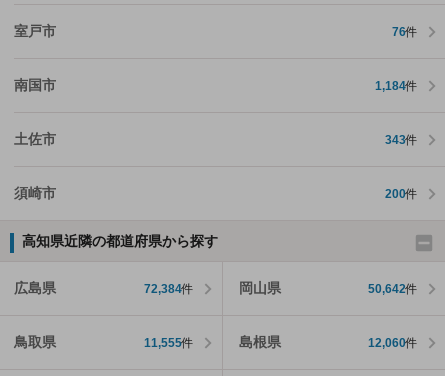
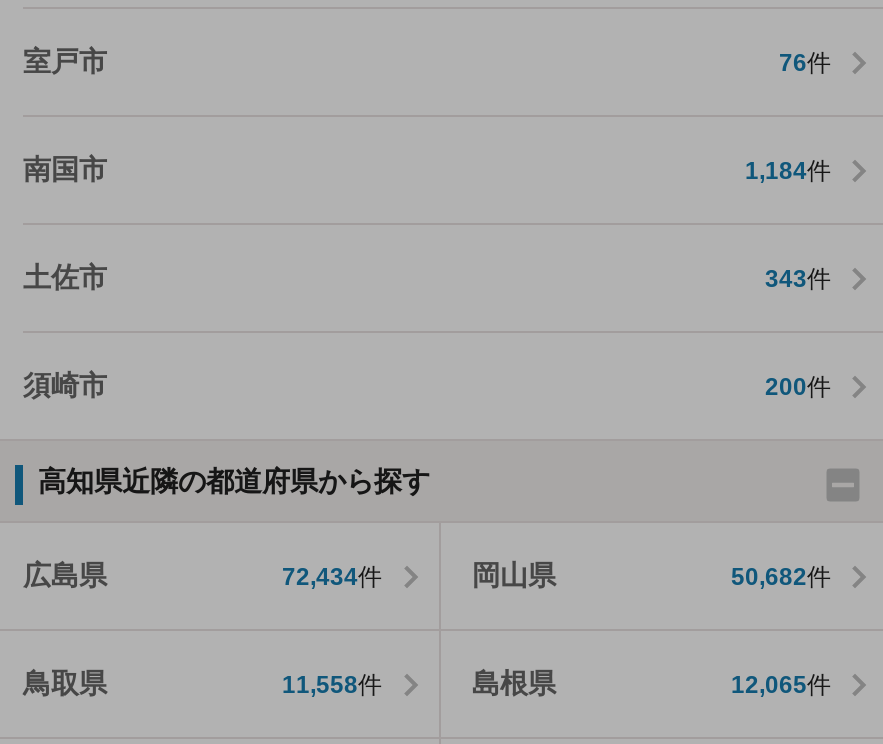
[143,282,193,296] 72,384件 -> [282,562,382,590] 72,434件
[368,282,418,296] 50,642件 -> [731,562,831,590] 50,682件
[143,336,193,350] 11,555件 -> [282,670,382,698] 11,558件
[368,336,418,350] 12,060件 -> [731,670,831,698] 12,065件

